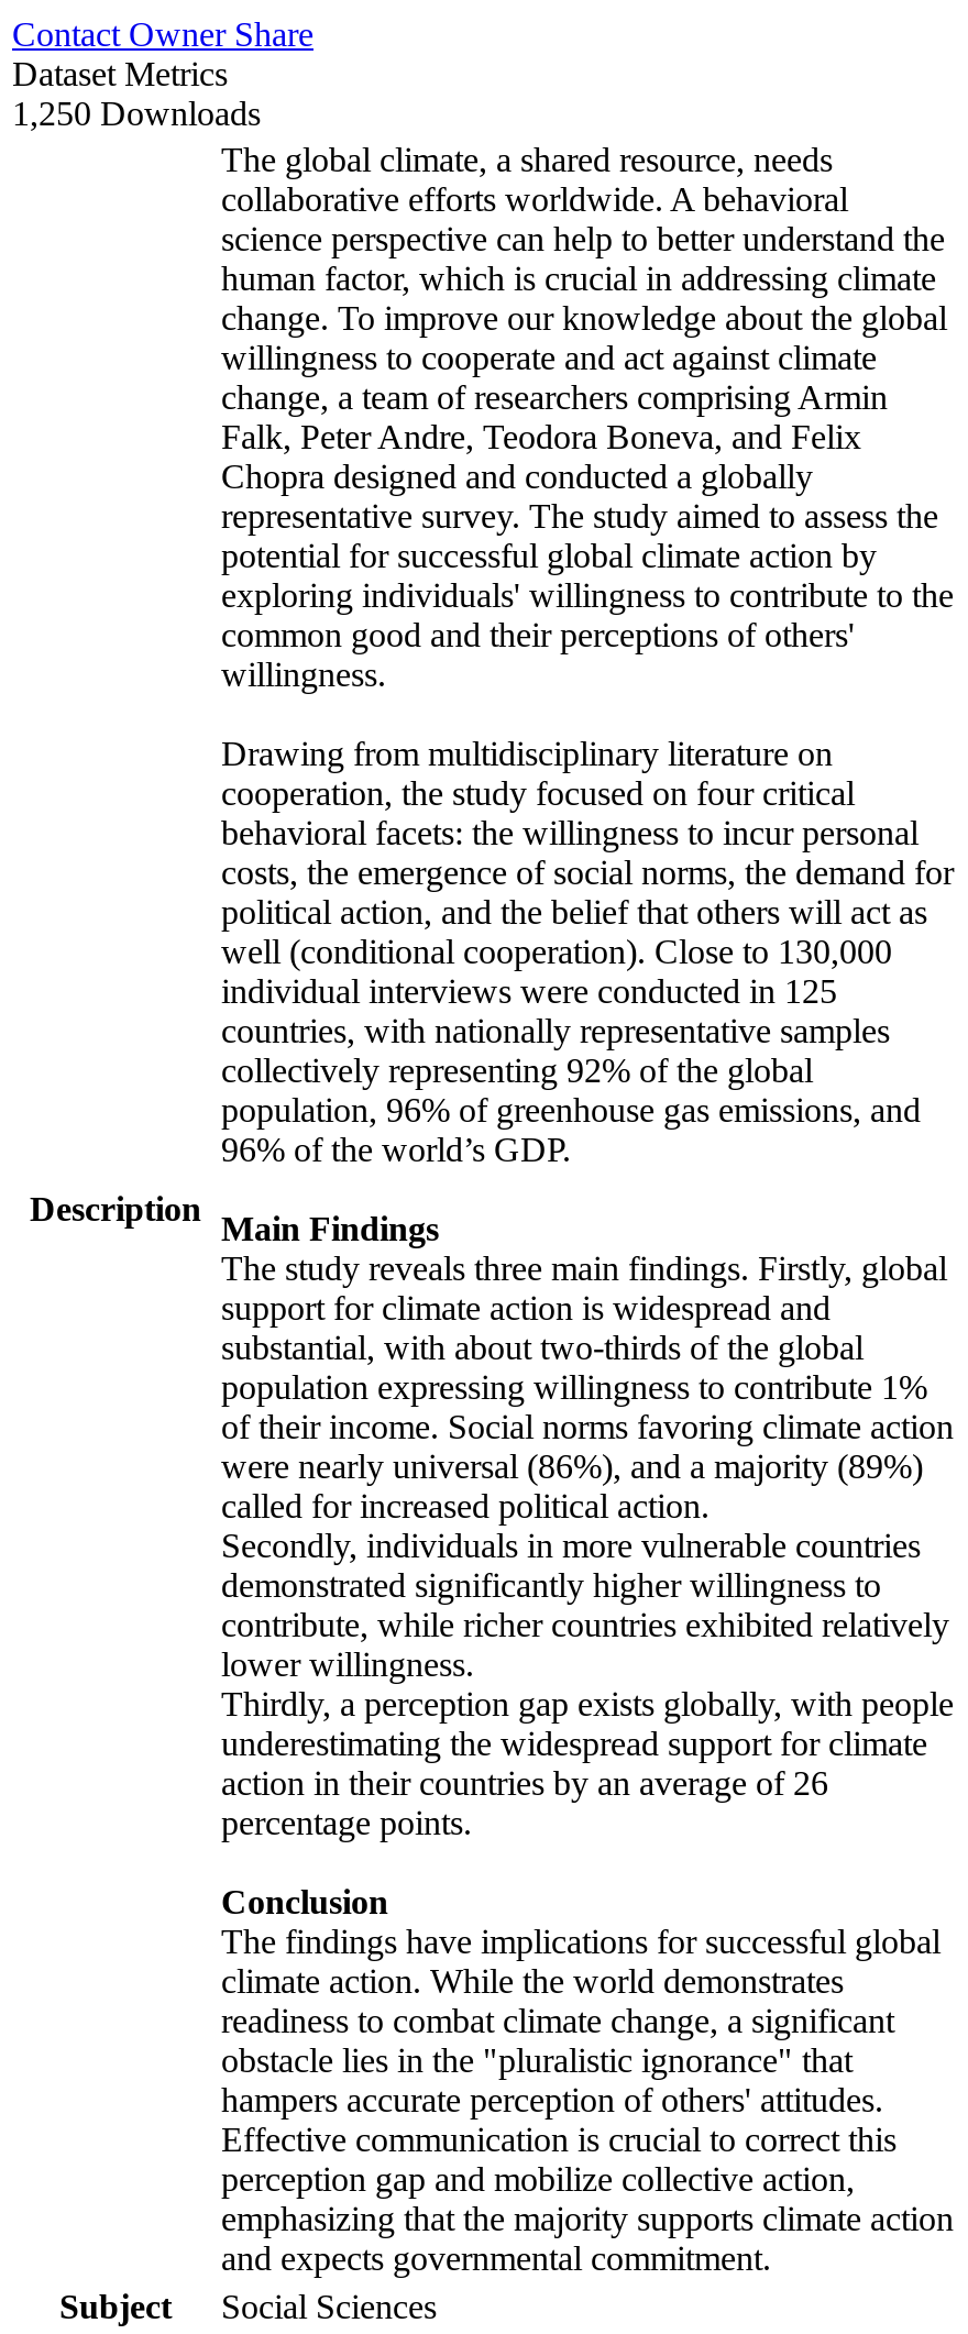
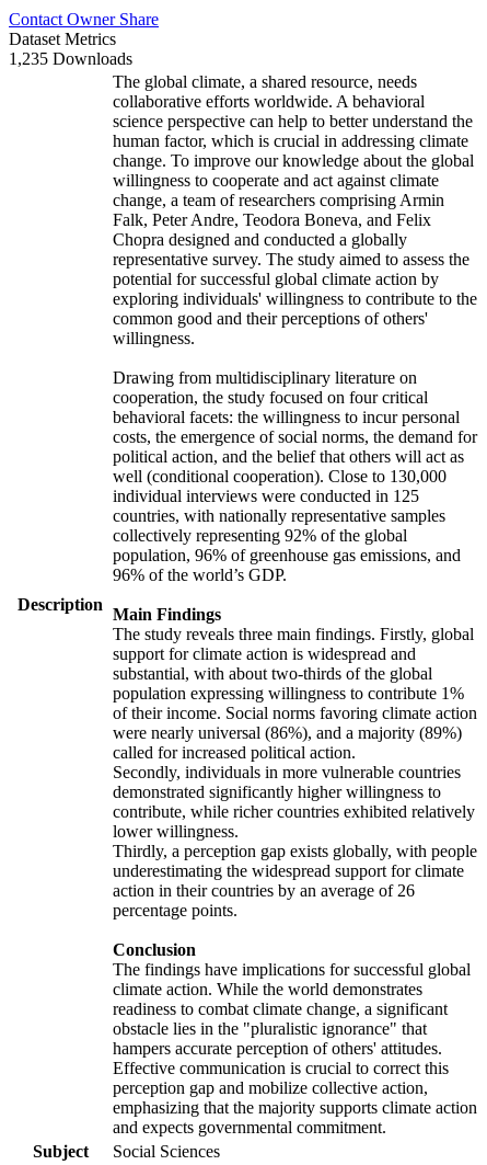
[12,95,261,133] 1,250 Downloads -> [9,50,132,68] 1,235 Downloads

